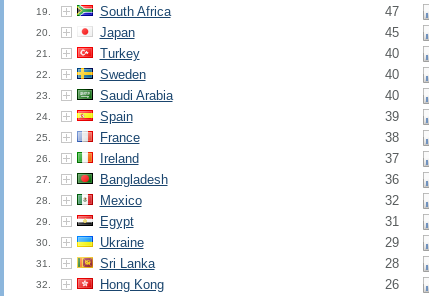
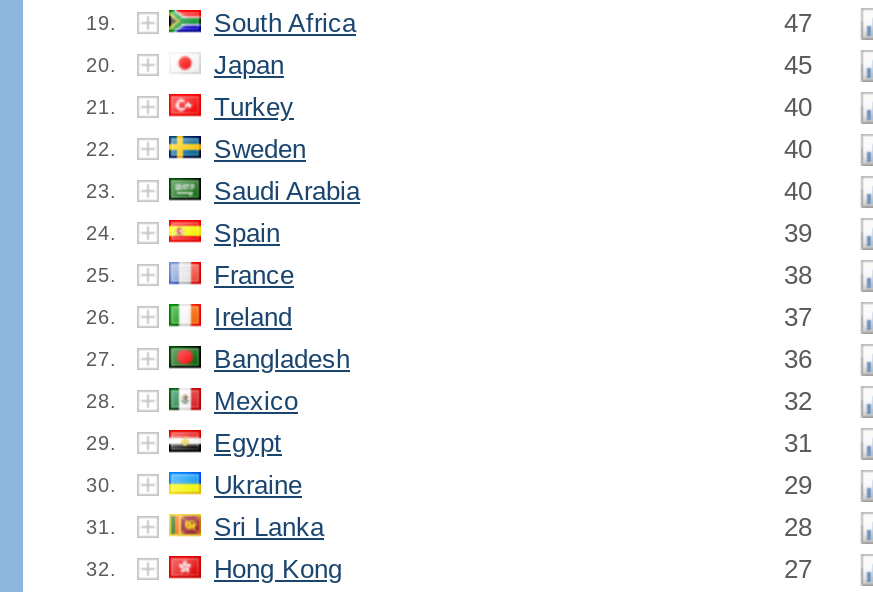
[384,277,398,292] 26 -> [784,554,812,584] 27

